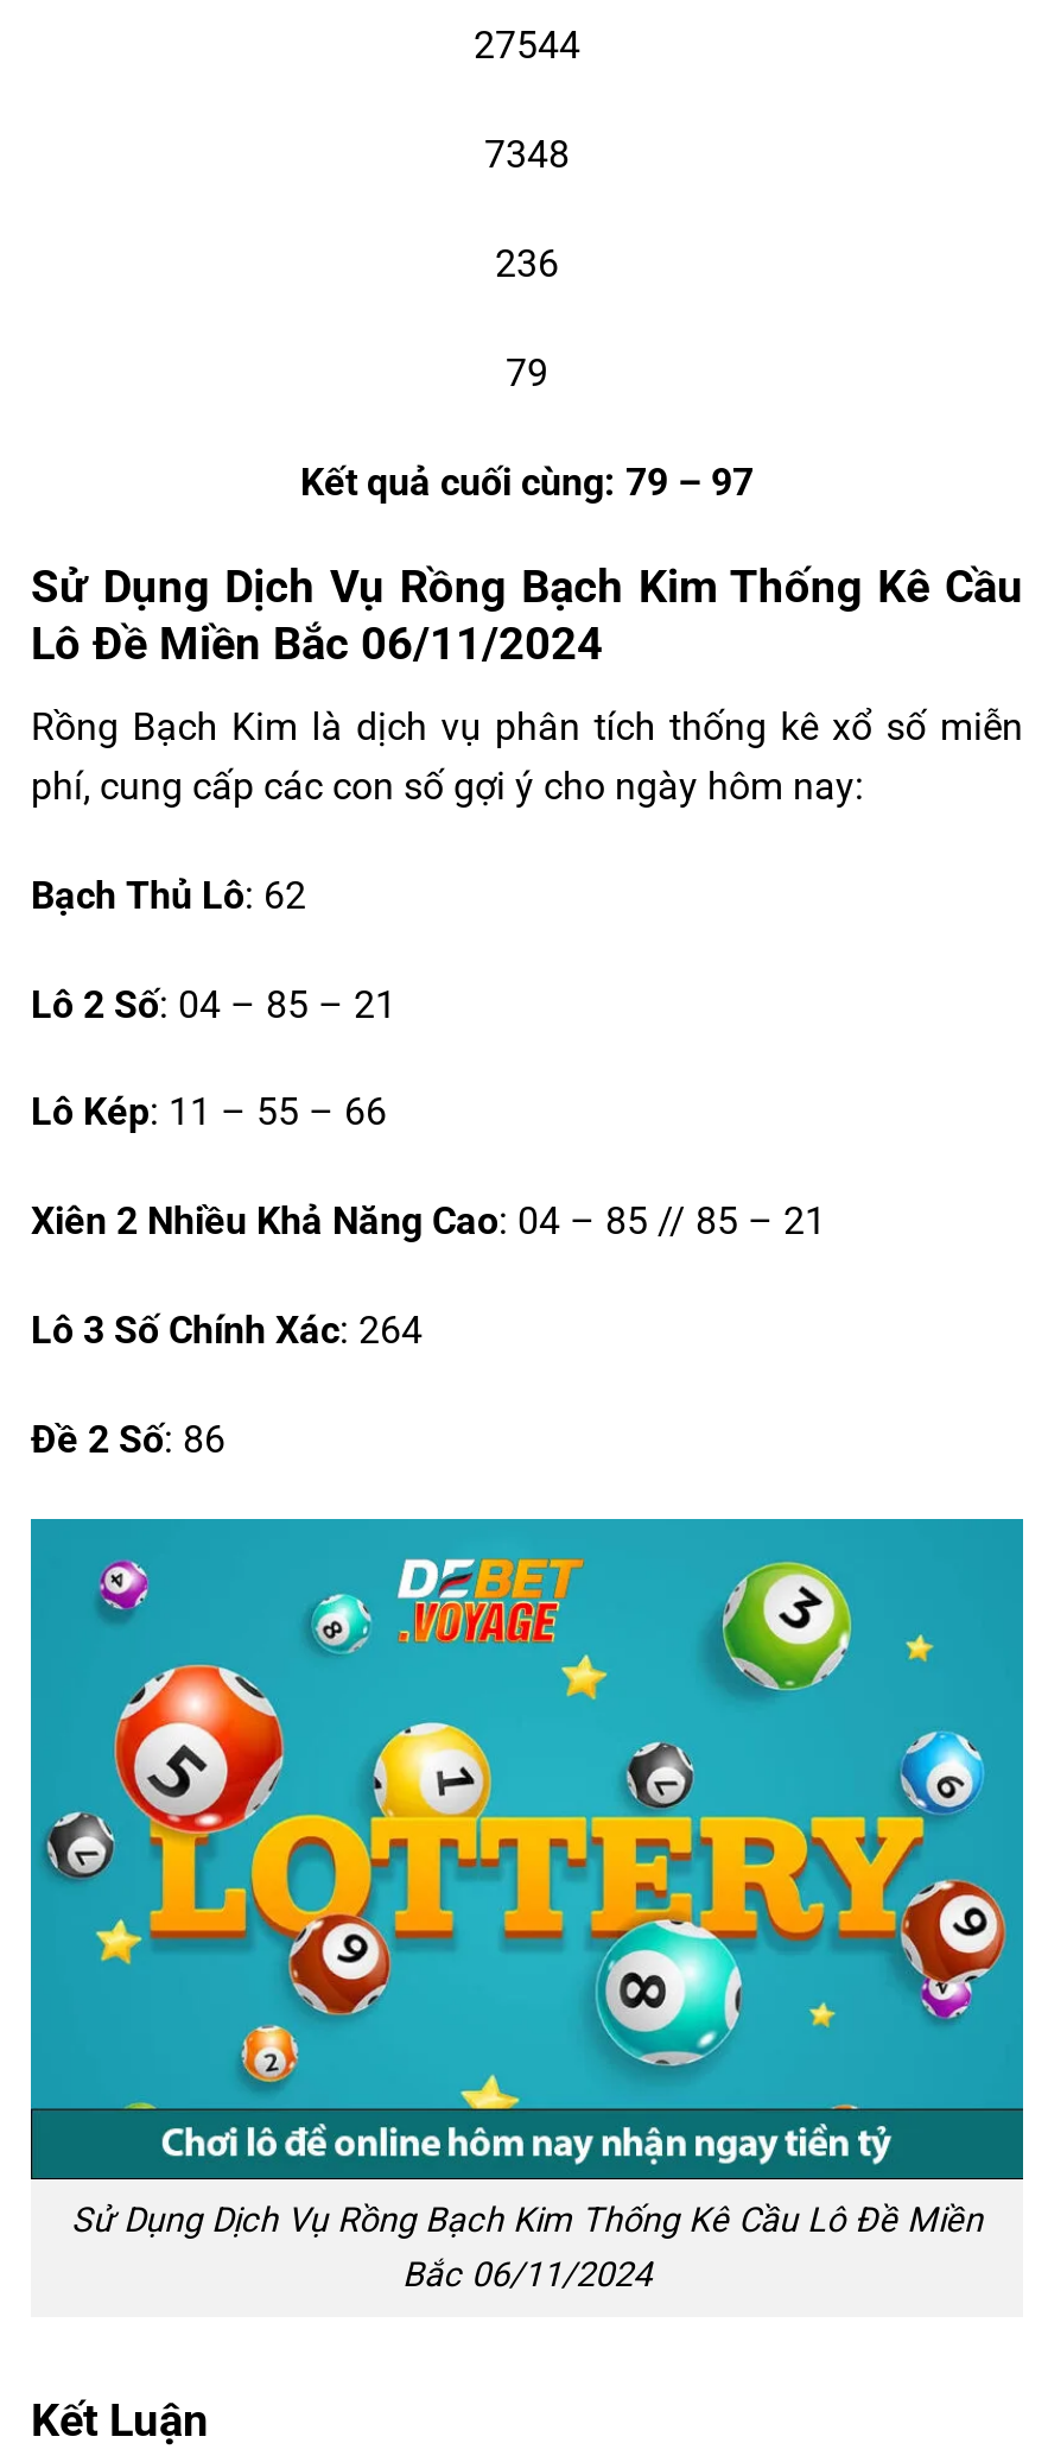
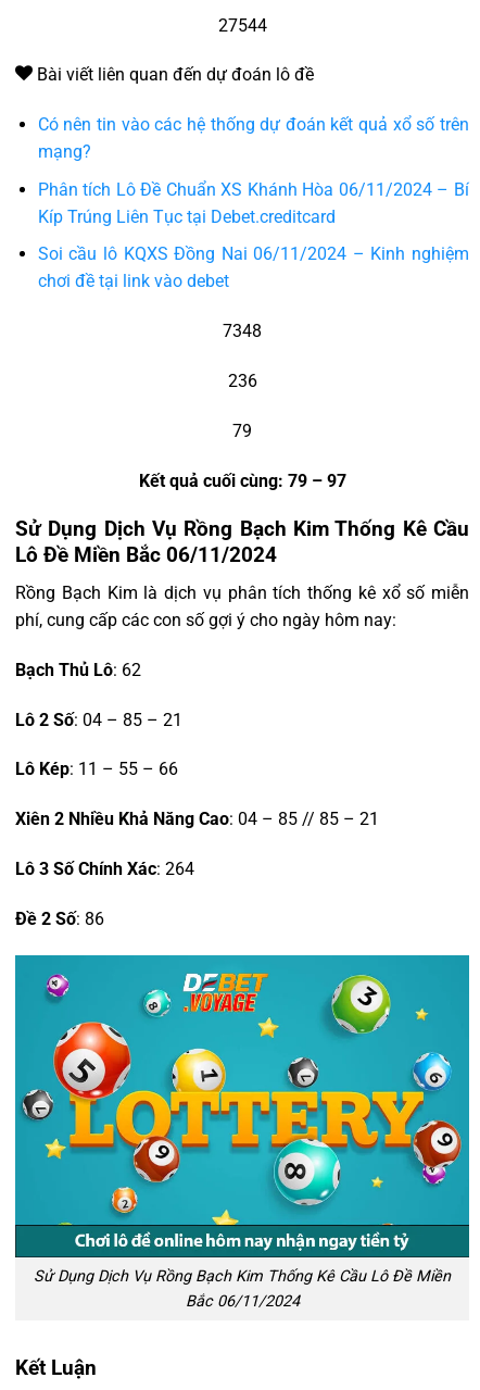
none -> [33,65,469,292] Bài viết liên quan đến dự đoán lô đề | Có nên tin vào các hệ thống dự đoán kết quả xổ số trên | mạng? | Phân tích Lô Đề Chuẩn XS Khánh Hòa 06/11/2024 – Bí | Kíp Trúng Liên Tục tại Debet.creditcard | Soi cầu lô KQXS Đồng Nai 06/11/2024 – Kinh nghiệm | chơi đề tại link vào debet

